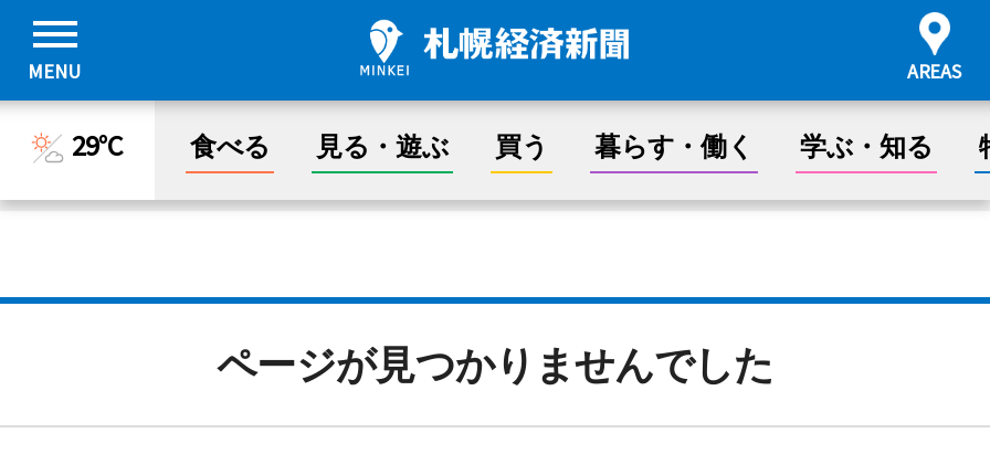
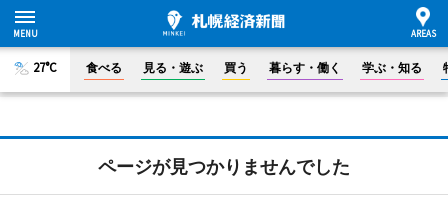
[72,128,125,166] 29°C -> [32,59,56,76] 27°C

